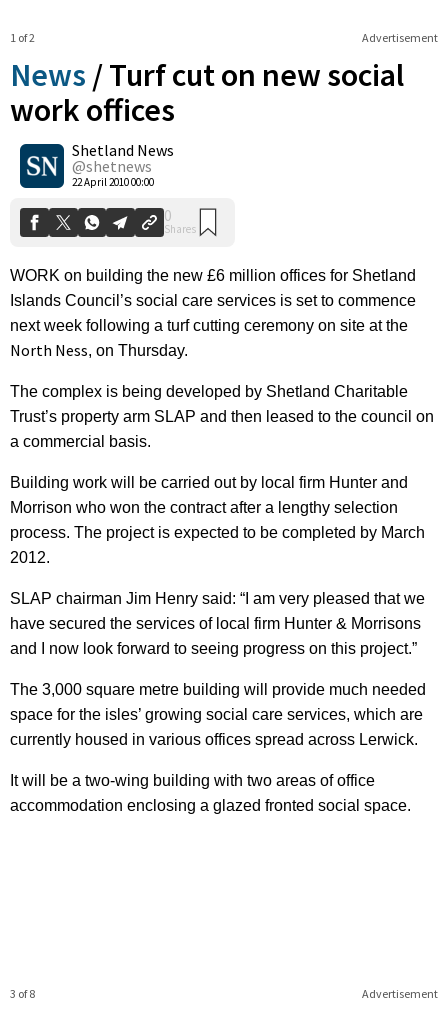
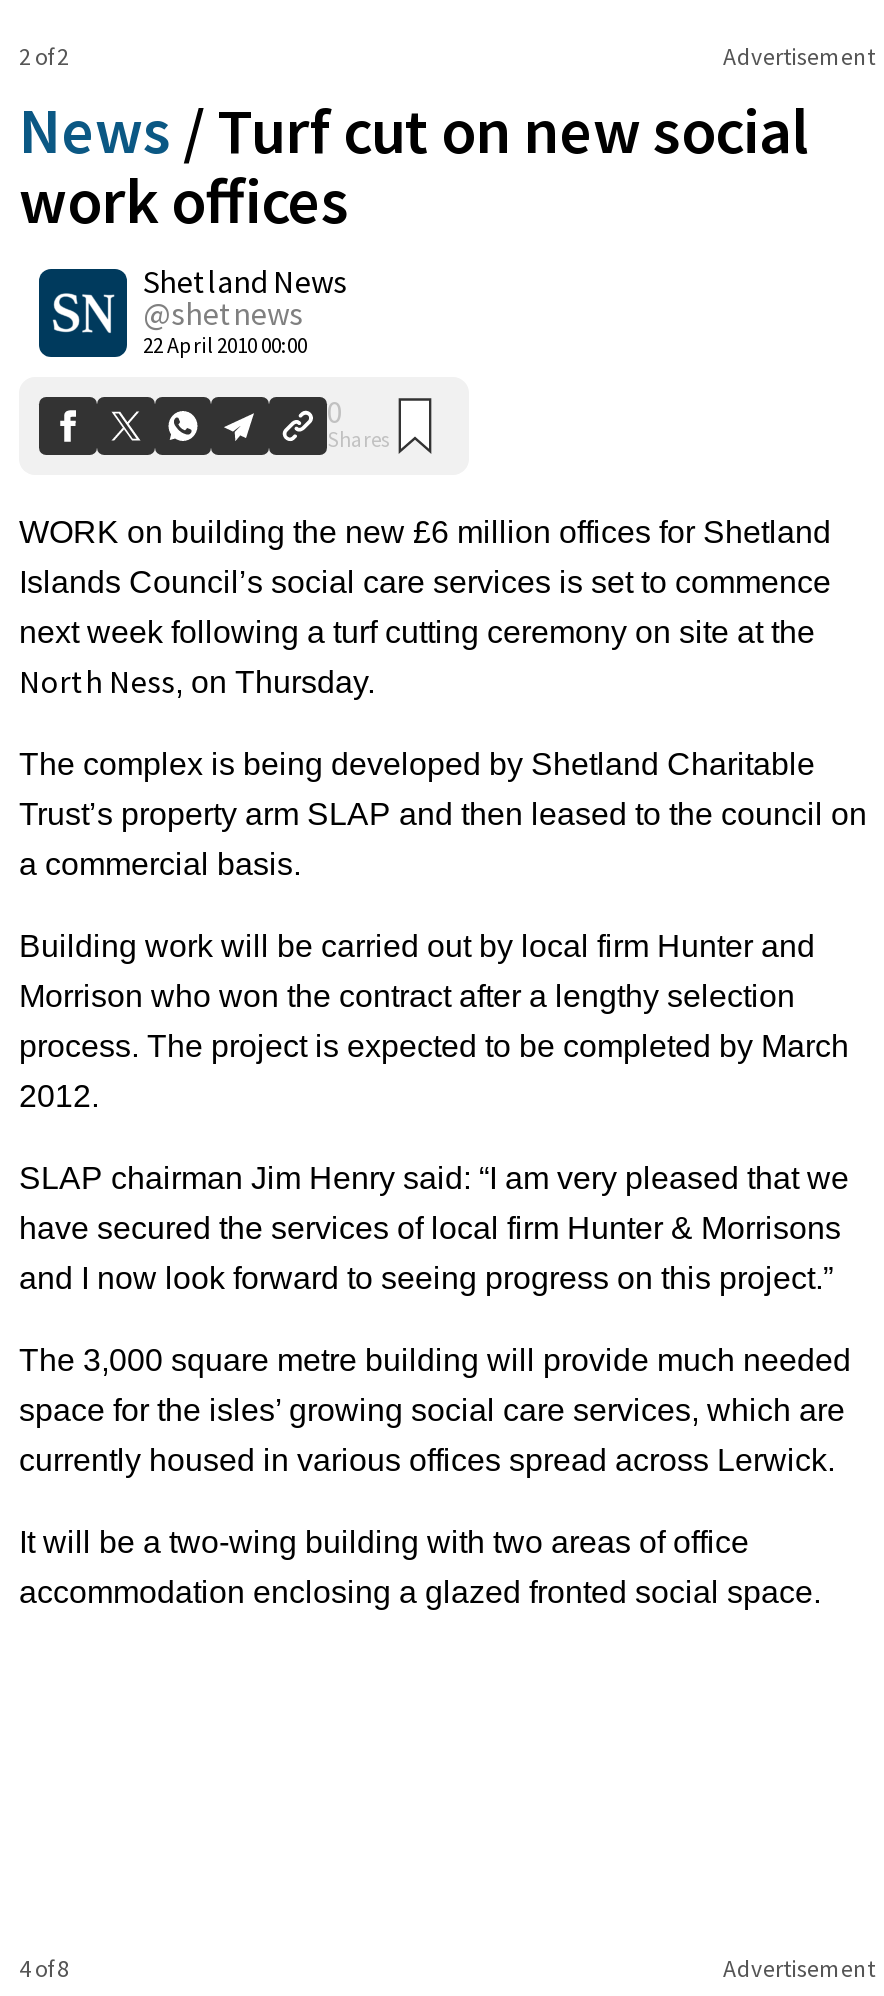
[10,30,35,45] 1 of 2 -> [19,41,69,71] 2 of 2
[10,986,35,1001] 3 of 8 -> [19,1952,69,1982] 4 of 8

